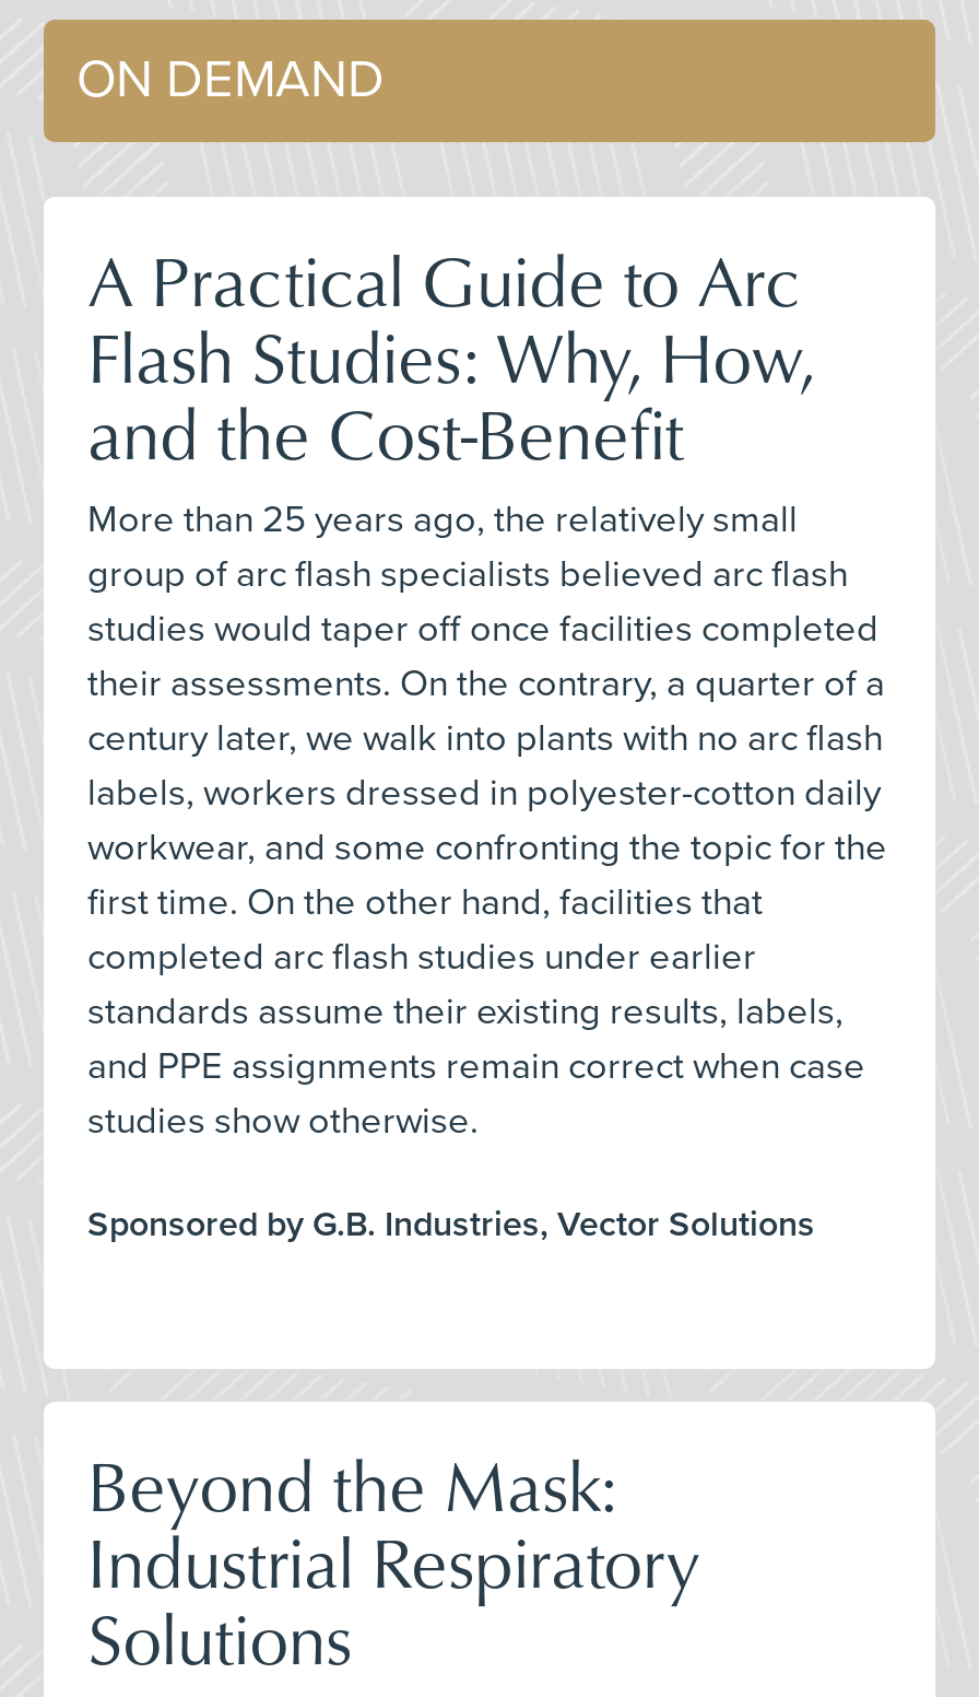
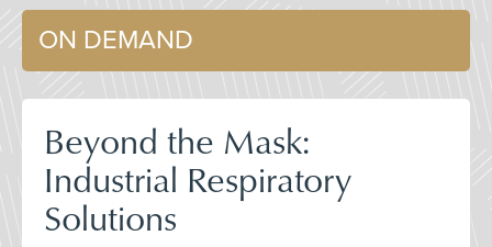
[87,230,887,1247] A Practical Guide to Arc | Flash Studies: Why, How, | and the Cost-Benefit | More than 25 years ago, the relatively small | group of arc flash specialists believed arc flash | studies would taper off once facilities completed | their assessments. On the contrary, a quarter of a | century later, we walk into plants with no arc flash | labels, workers dressed in polyester-cotton daily | workwear, and some confronting the topic for the | first time. On the other hand, facilities that | completed arc flash studies under earlier | standards assume their existing results, labels, | and PPE assignments remain correct when case | studies show otherwise. | Sponsored by G.B. Industries, Vector Solutions -> none

